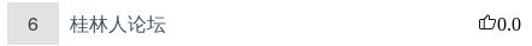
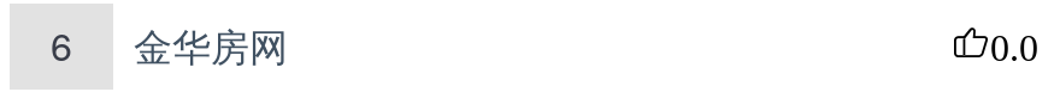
[69,10,165,37] 桂林人论坛 -> [134,19,288,74] 金华房网

